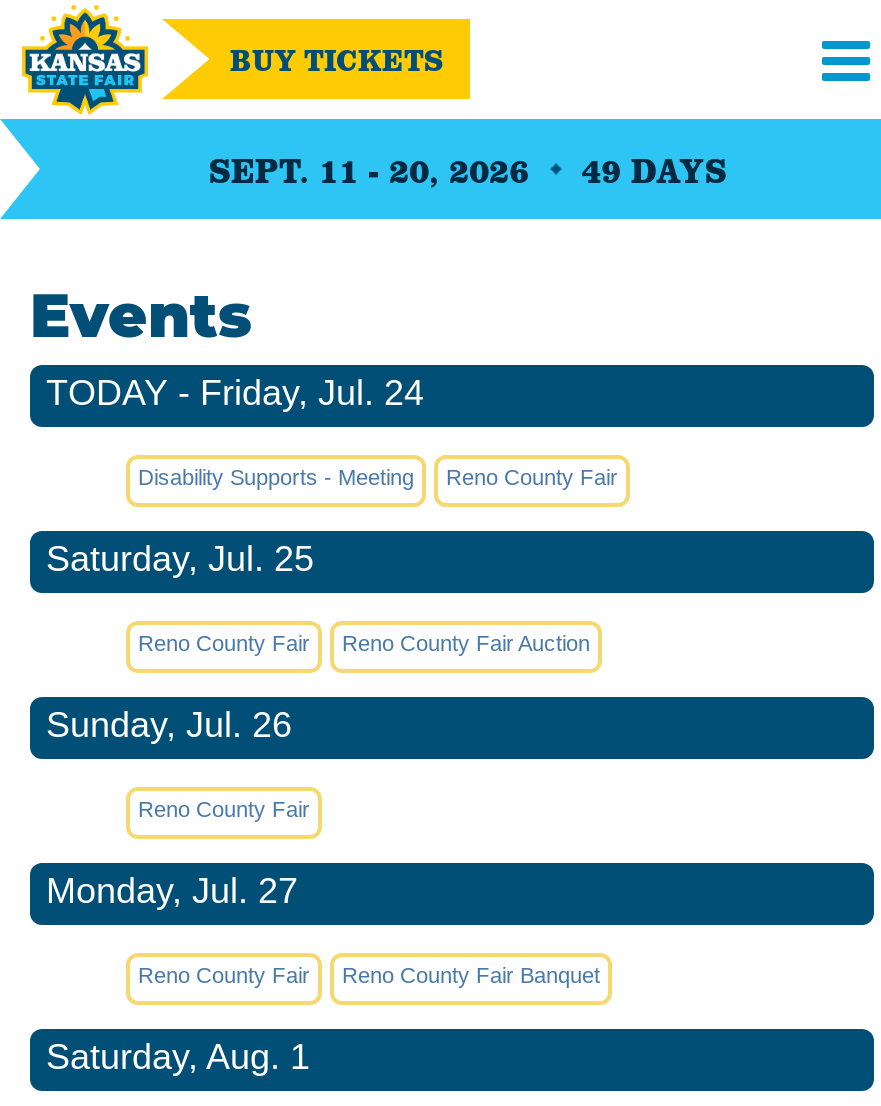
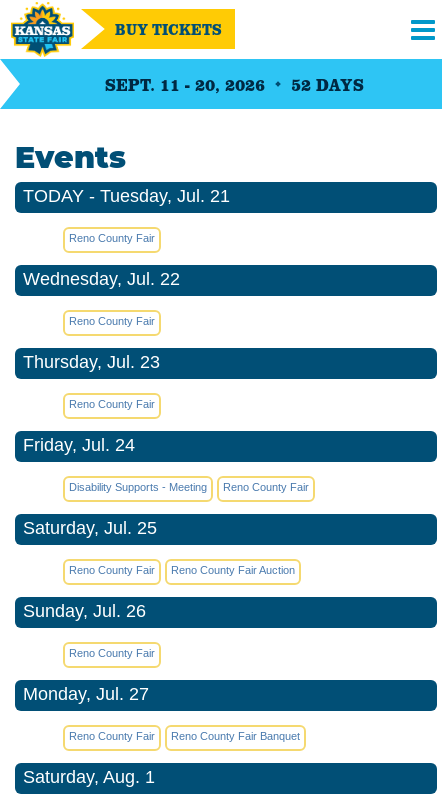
[209,145,727,193] SEPT. 11 - 20, 2026 49 DAYS -> [104,72,363,96] SEPT. 11 - 20, 2026 52 DAYS
[46,373,424,413] TODAY - Friday, Jul. 24 -> [23,186,230,455] TODAY - Tuesday, Jul. 21 | Reno County Fair | Wednesday, Jul. 22 | Reno County Fair | Thursday, Jul. 23 | Reno County Fair | Friday, Jul. 24

